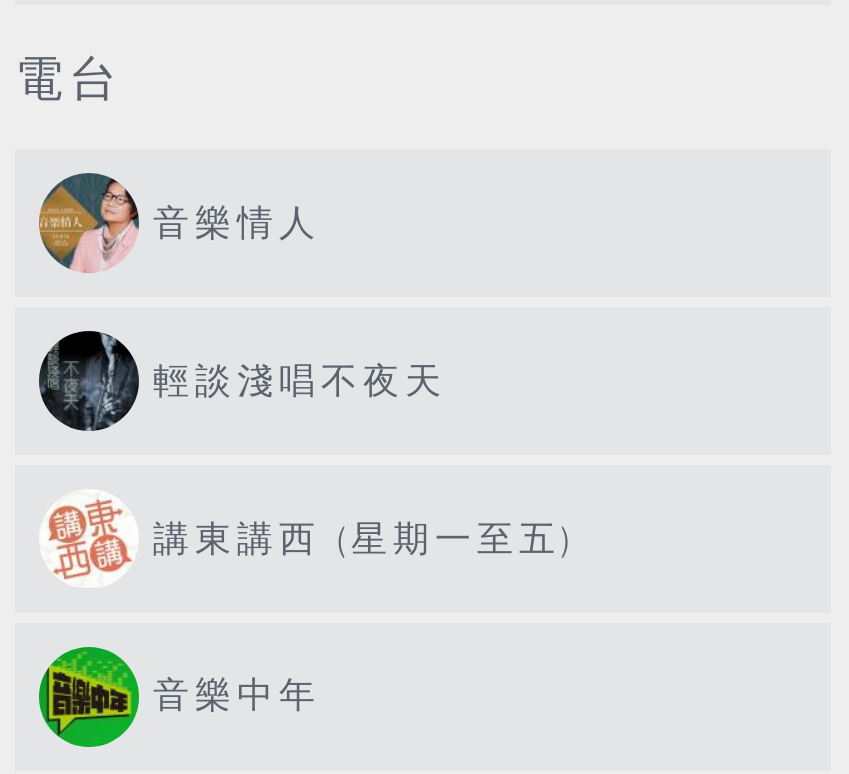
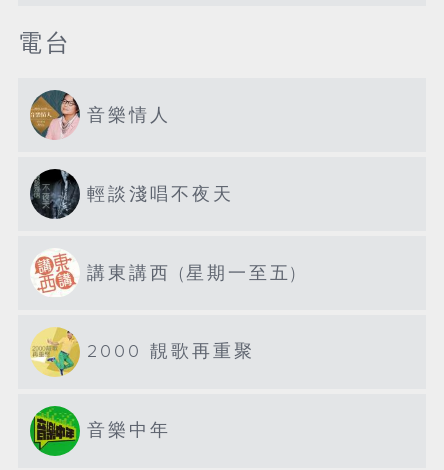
none -> [30,327,255,377] [image] | 2000 靚歌再重聚

